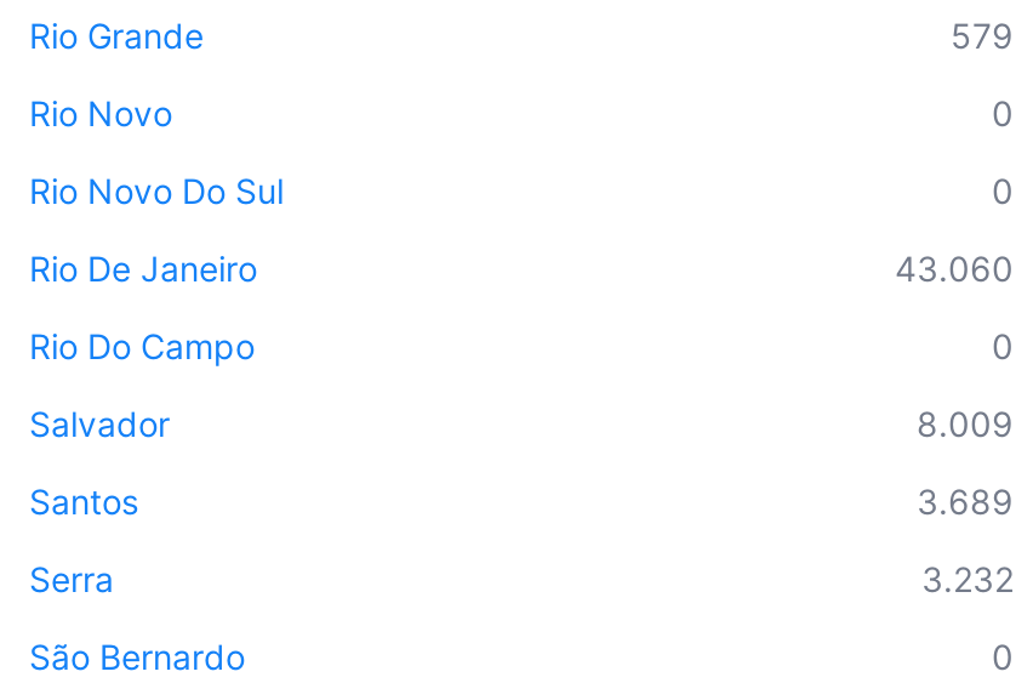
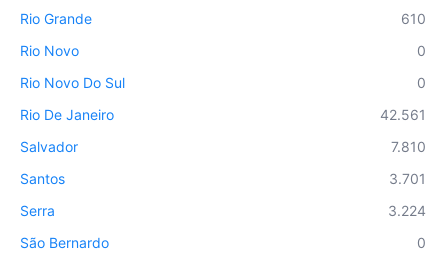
[951,14,1014,55] 579 -> [401,10,426,27] 610
[29,247,1014,365] 43.060 | Rio Do Campo | 0 -> [380,106,426,123] 42.561
[917,402,1014,443] 8.009 -> [391,138,426,155] 7.810
[917,479,1014,521] 3.689 -> [389,170,426,187] 3.701
[921,557,1014,598] 3.232 -> [388,202,426,219] 3.224

